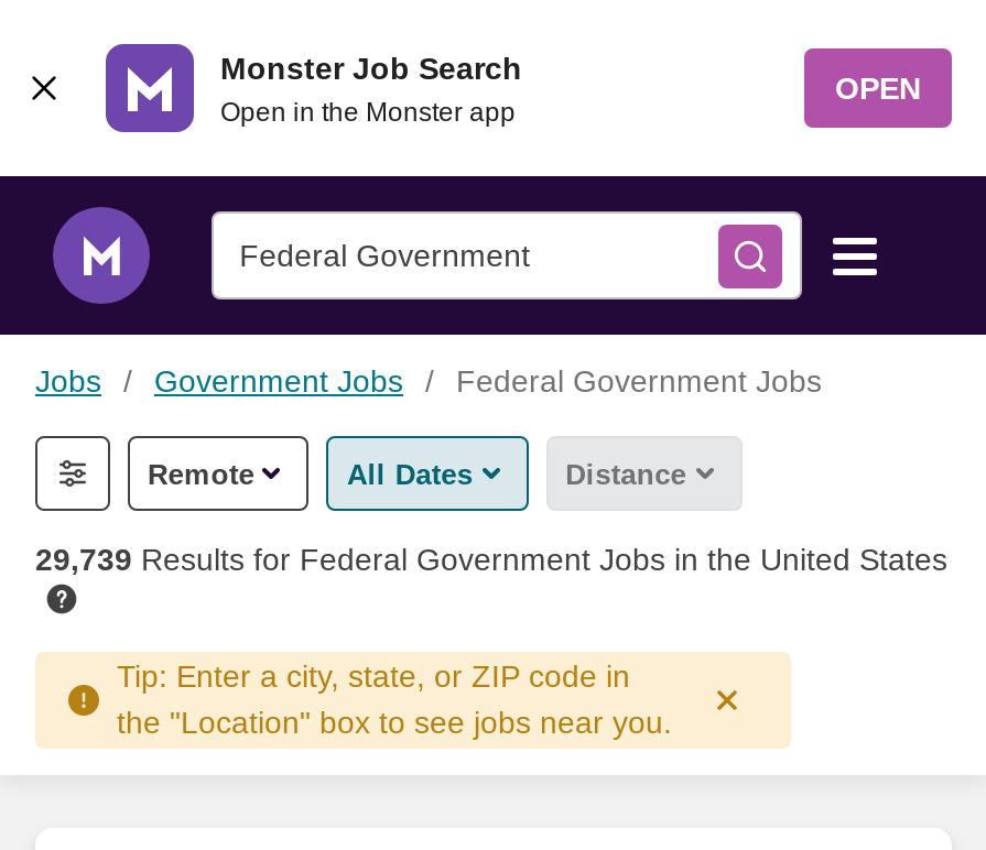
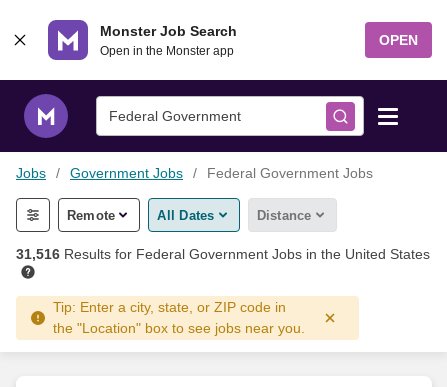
[35,542,947,577] 29,739 Results for Federal Government Jobs in the United States -> [16,246,430,262] 31,516 Results for Federal Government Jobs in the United States

